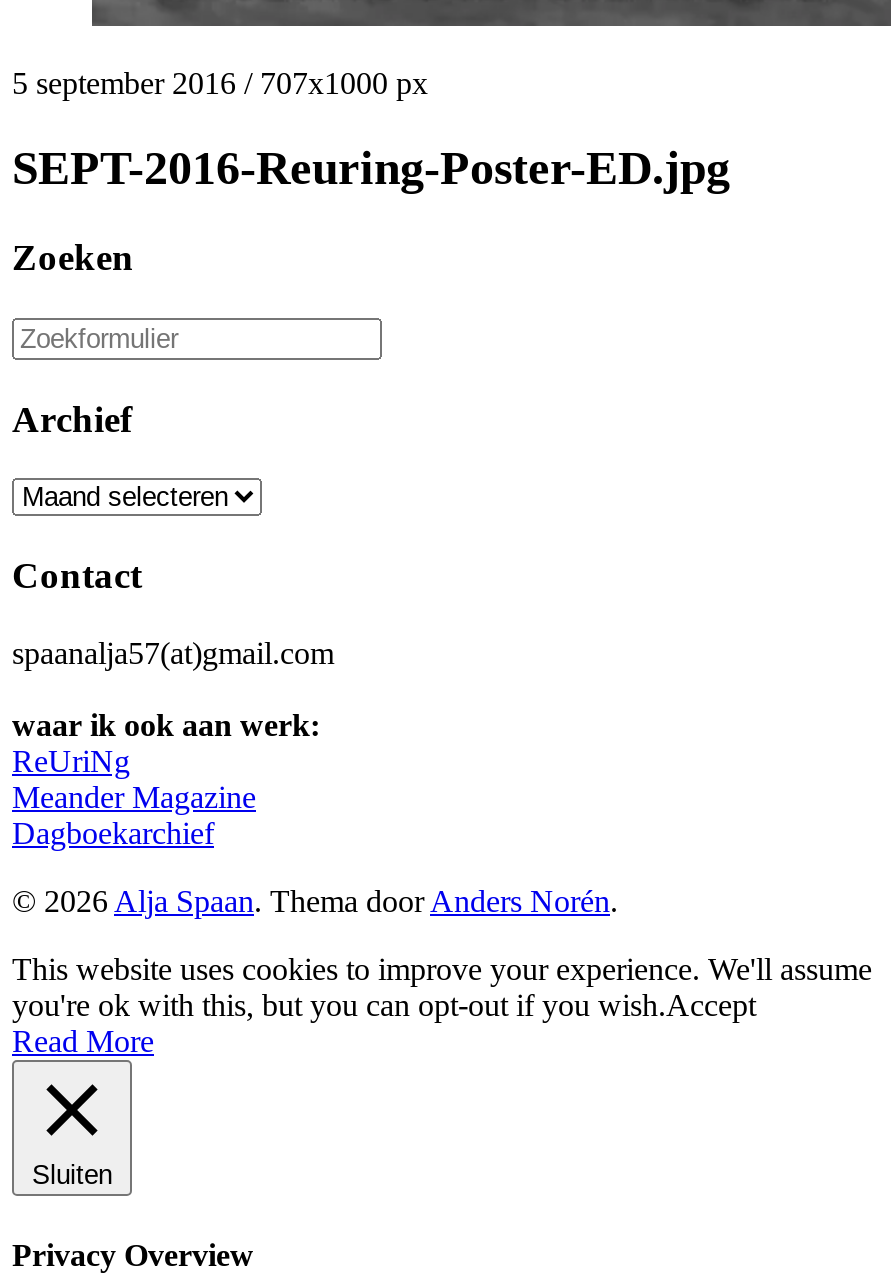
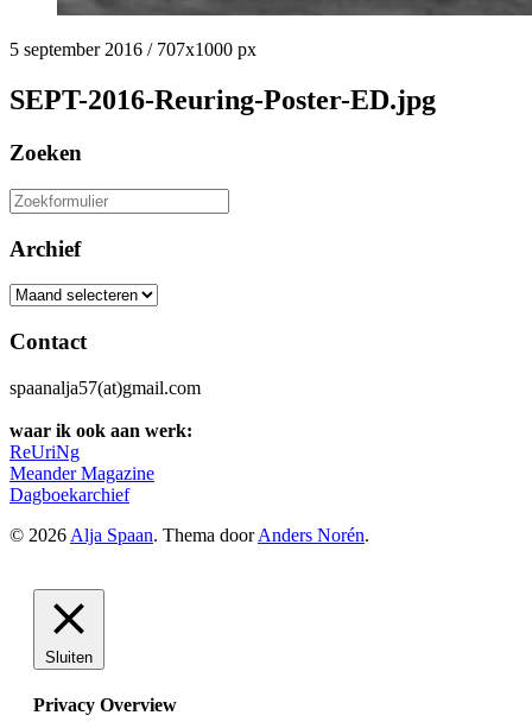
[12,952,872,1058] This website uses cookies to improve your experience. We'll assume | you're ok with this, but you can opt-out if you wish.Accept | Read More -> none

